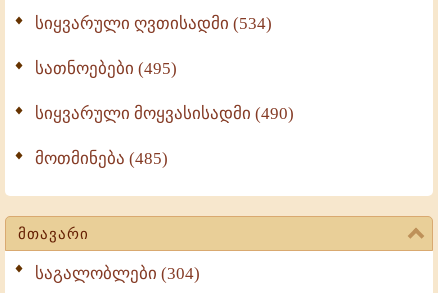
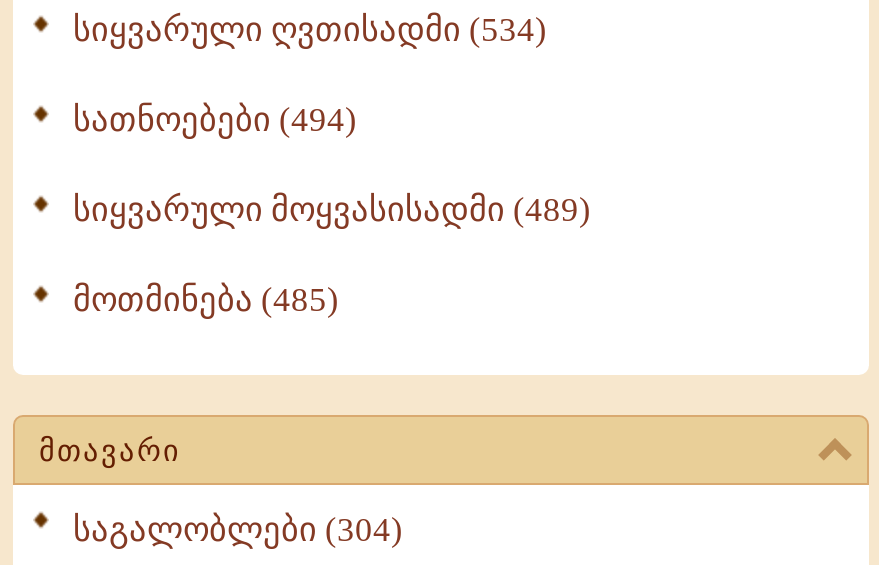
[35,59,177,78] სათნოებები (495) -> [73,101,357,139] სათნოებები (494)
[35,104,294,123] სიყვარული მოყვასისადმი (490) -> [73,191,591,229] სიყვარული მოყვასისადმი (489)

